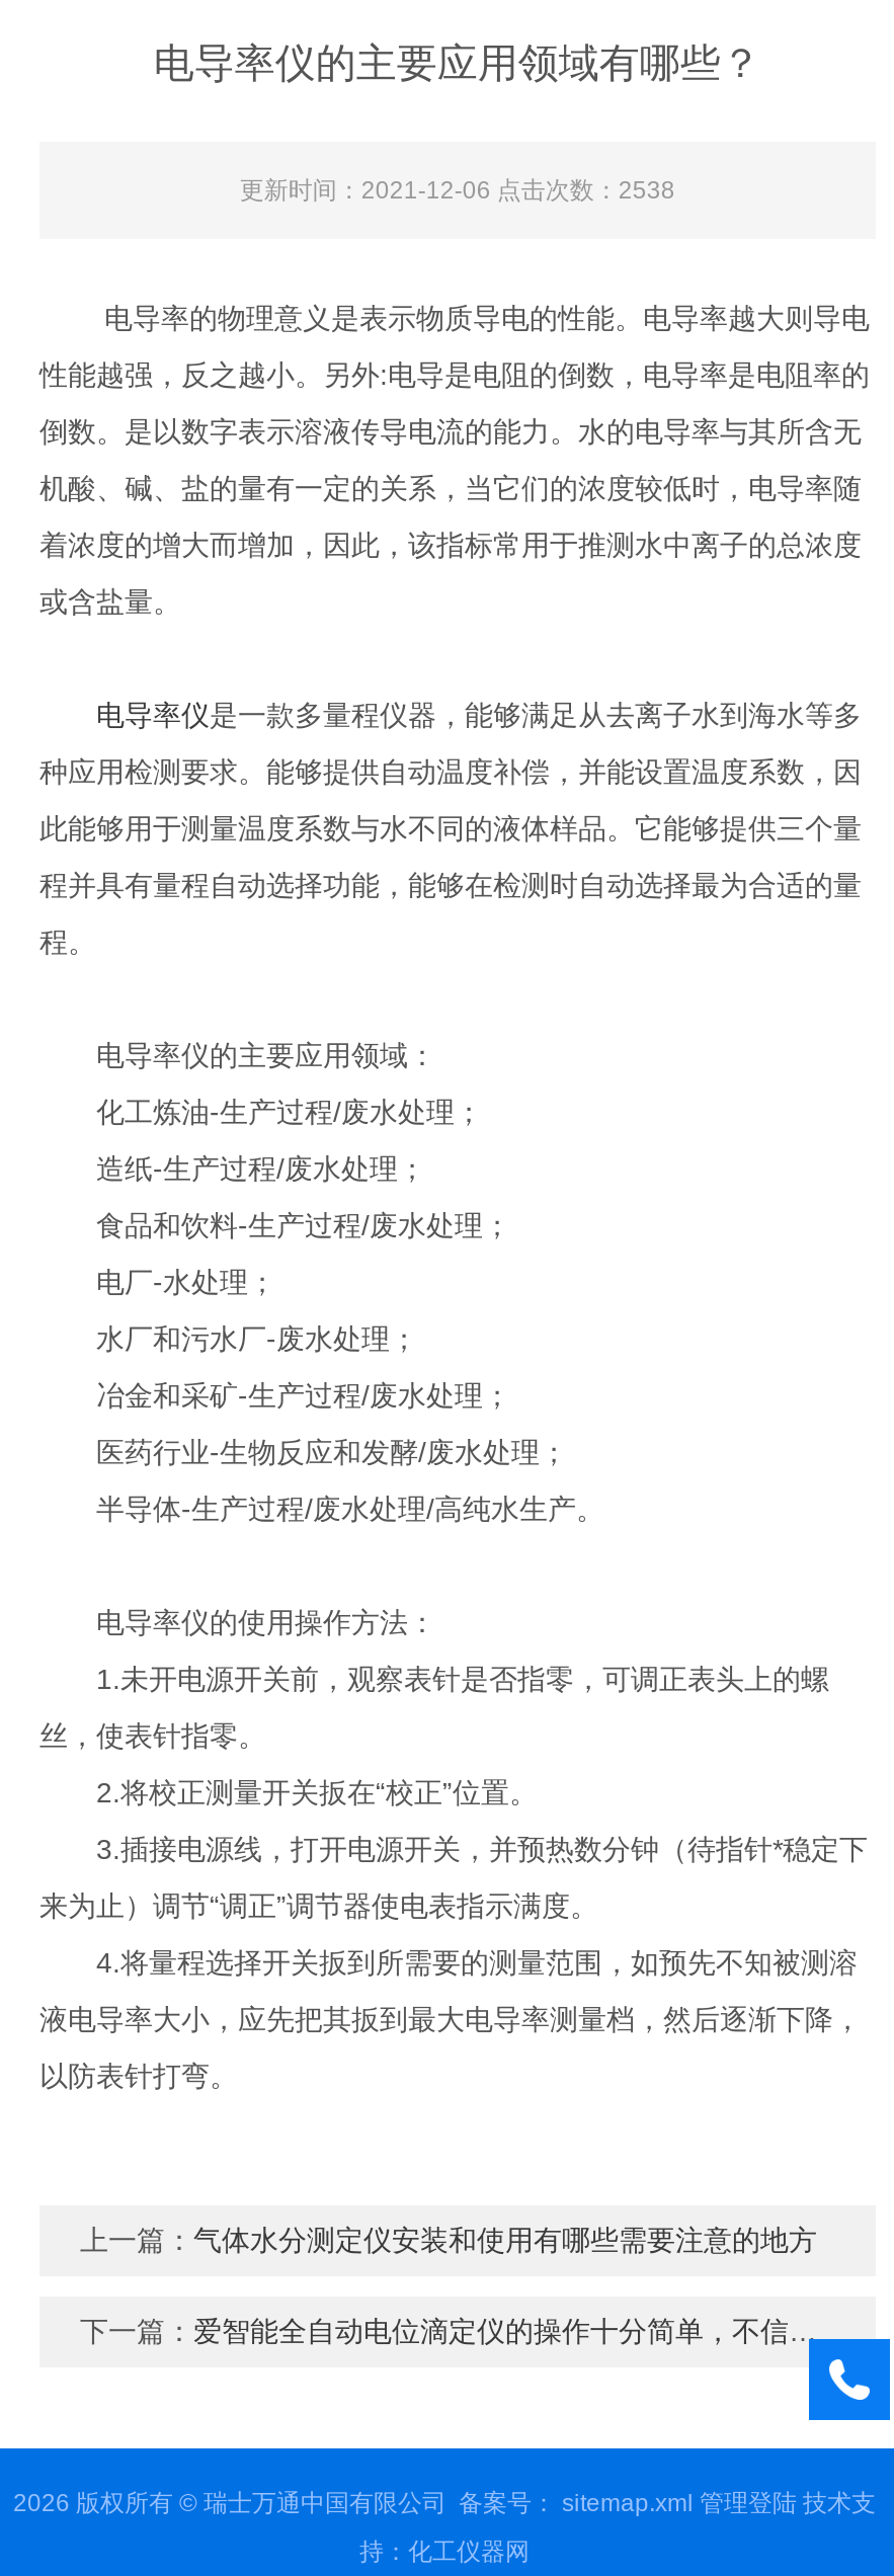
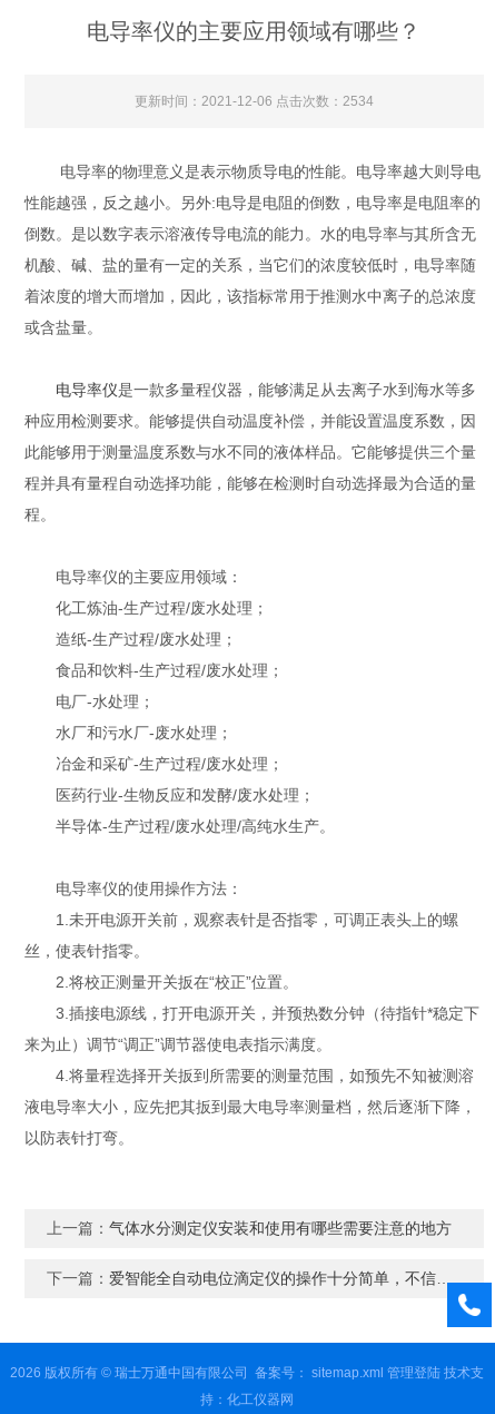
[240,177,675,205] 更新时间：2021-12-06 点击次数：2538 -> [134,94,374,110] 更新时间：2021-12-06 点击次数：2534

